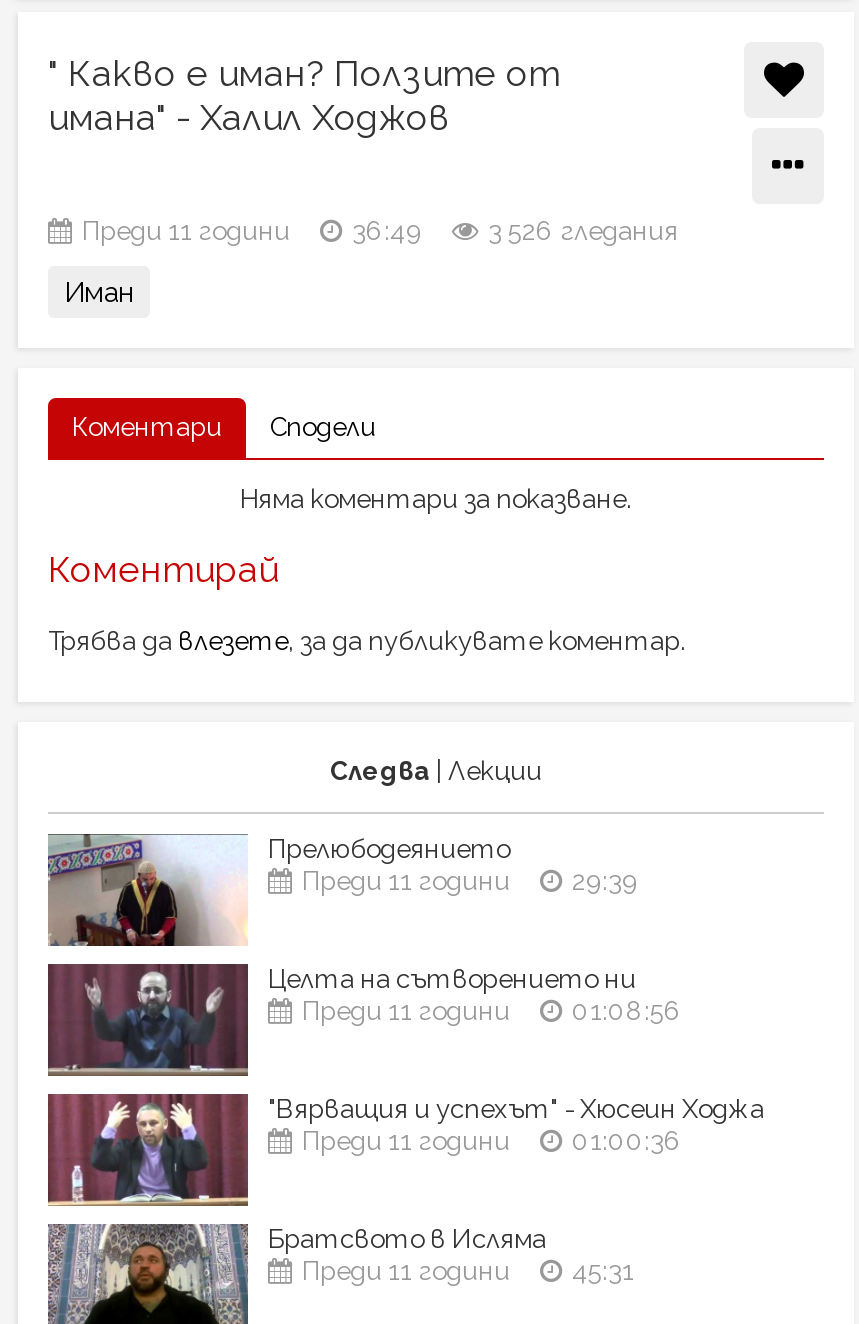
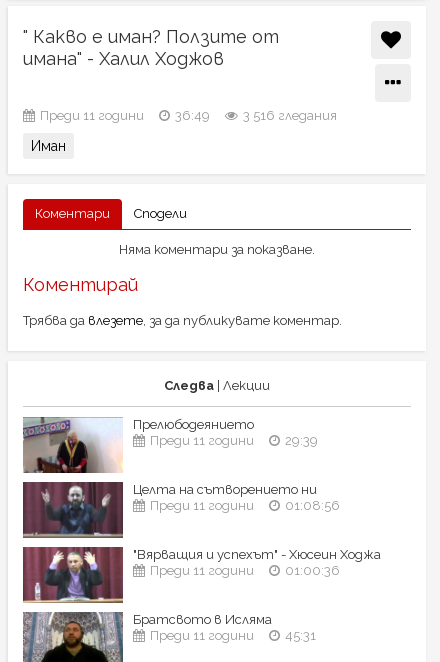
[488,216,678,246] 3 526 гледания -> [243,108,337,123] 3 516 гледания

